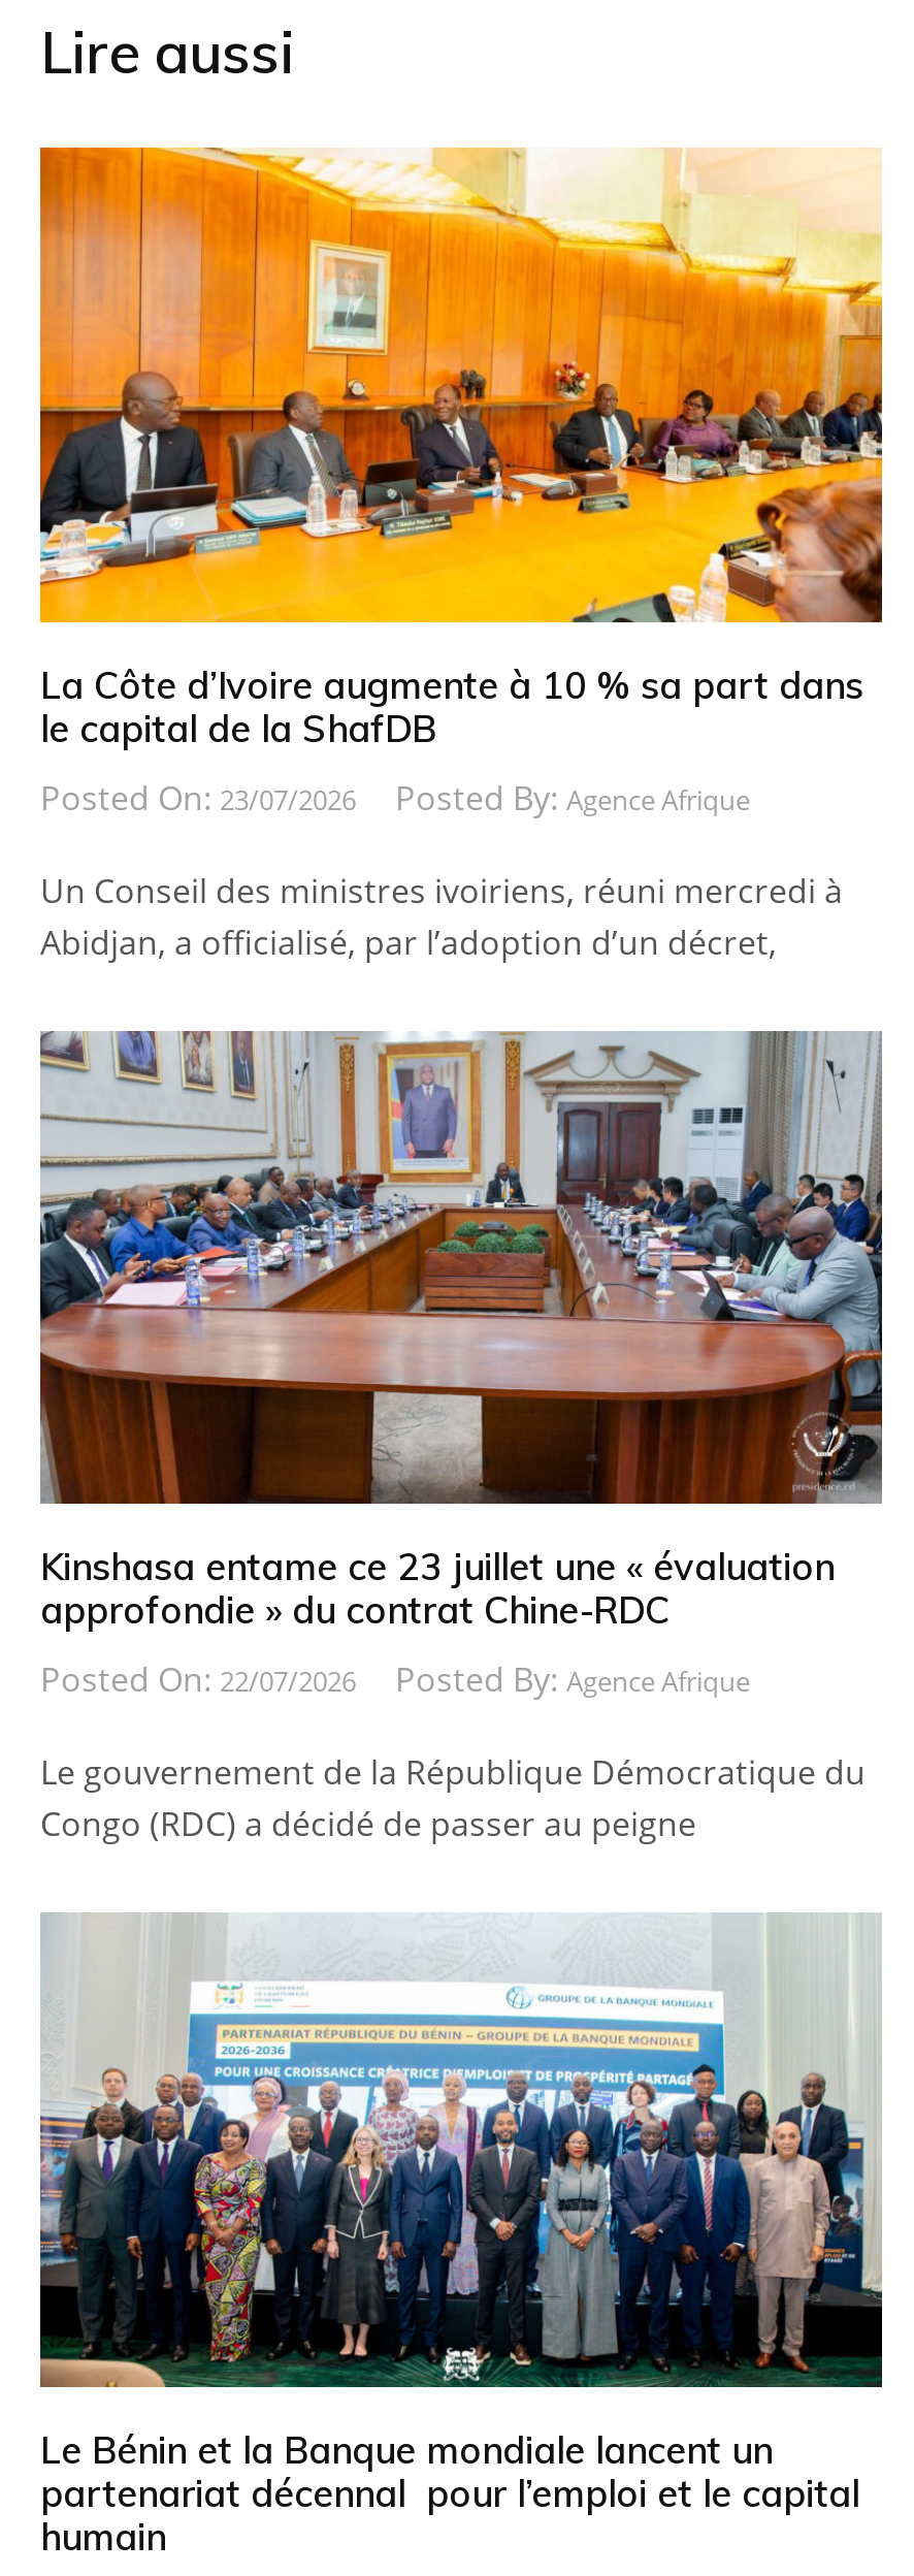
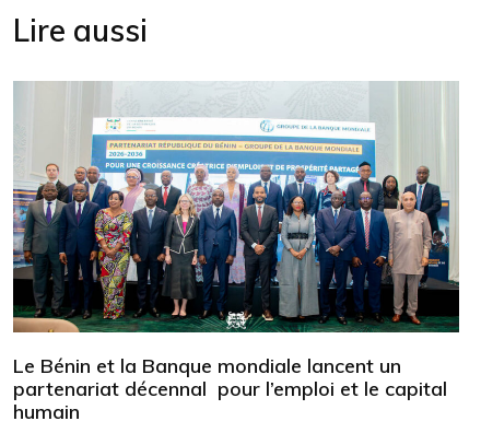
[38,146,884,965] [image] | La Côte d’Ivoire augmente à 10 % sa part dans | le capital de la ShafDB | Posted On: 23/07/2026 | Posted By: Agence Afrique | Un Conseil des ministres ivoiriens, réuni mercredi à | Abidjan, a officialisé, par l’adoption d’un décret, -> none
[38,1029,884,1847] [image] | Kinshasa entame ce 23 juillet une « évaluation | approfondie » du contrat Chine-RDC | Posted On: 22/07/2026 | Posted By: Agence Afrique | Le gouvernement de la République Démocratique du | Congo (RDC) a décidé de passer au peigne -> none

